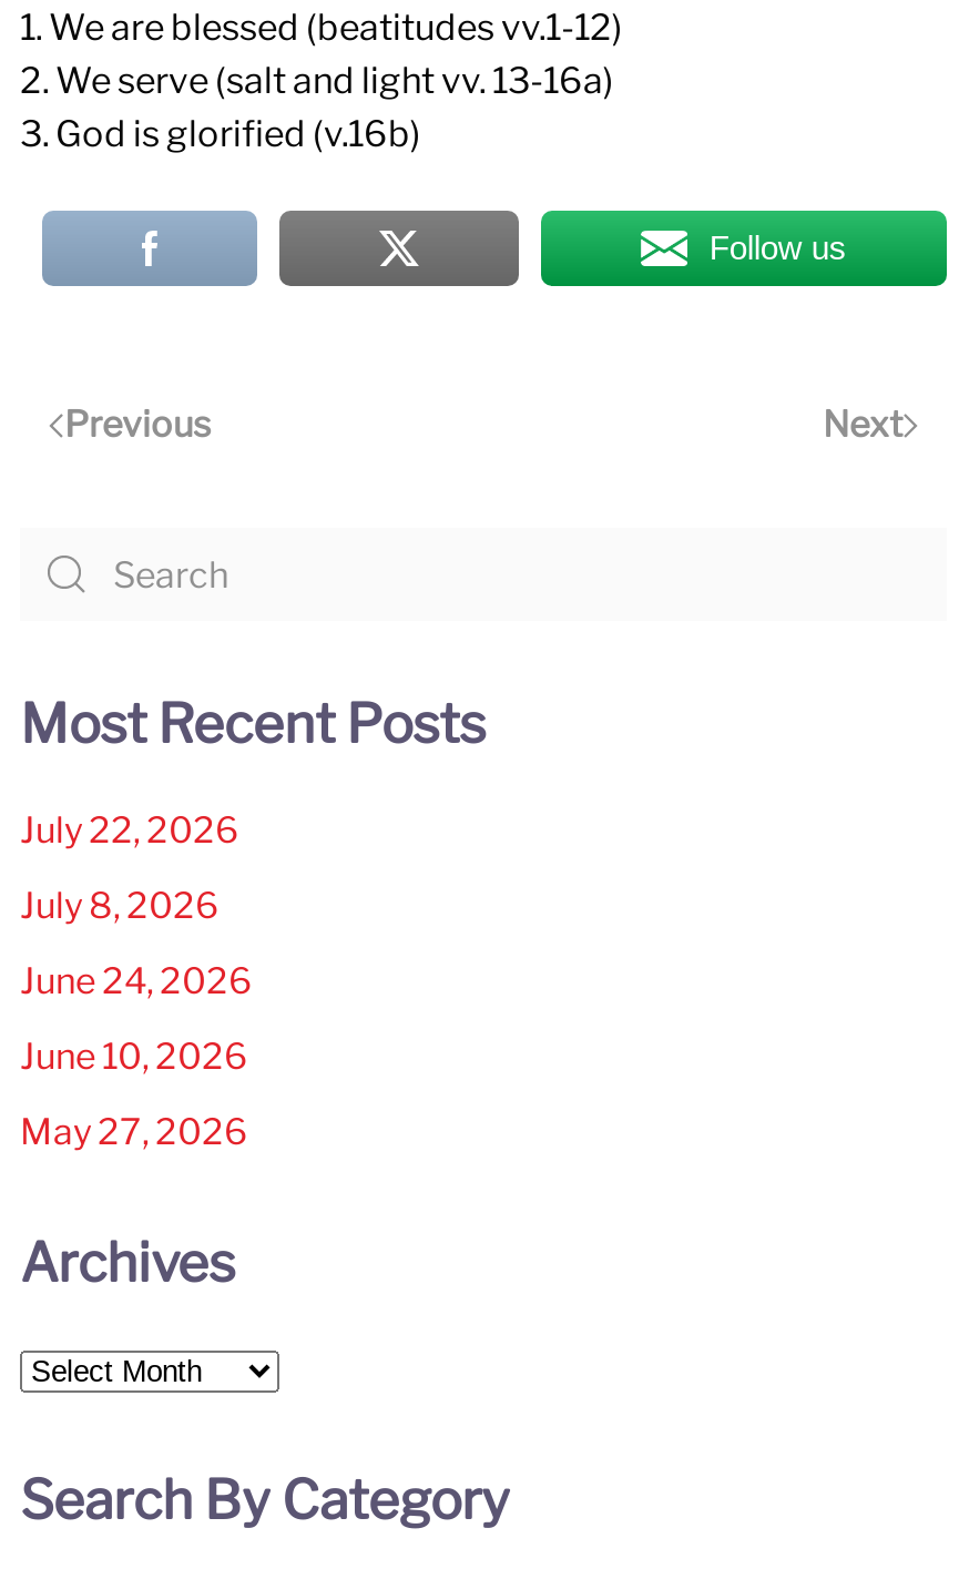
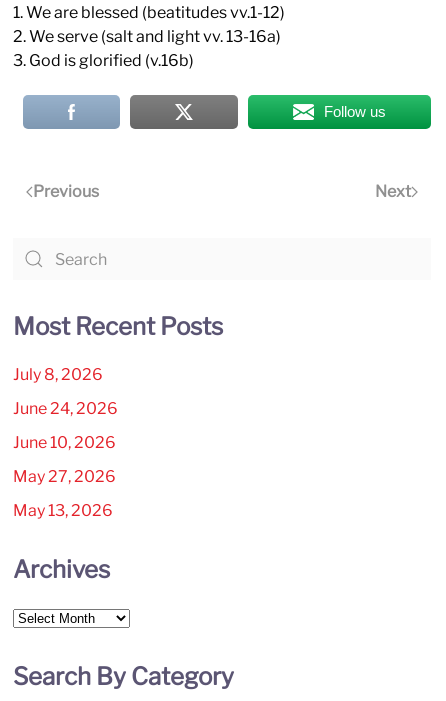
[20,809,239,852] July 22, 2026 -> none
moved [20,885,253,1153] -> [13,365,118,486]: July 8, 2026 | June 24, 2026 | June 10, 2026 | May 27, 2026
none -> [13,501,113,520] May 13, 2026

